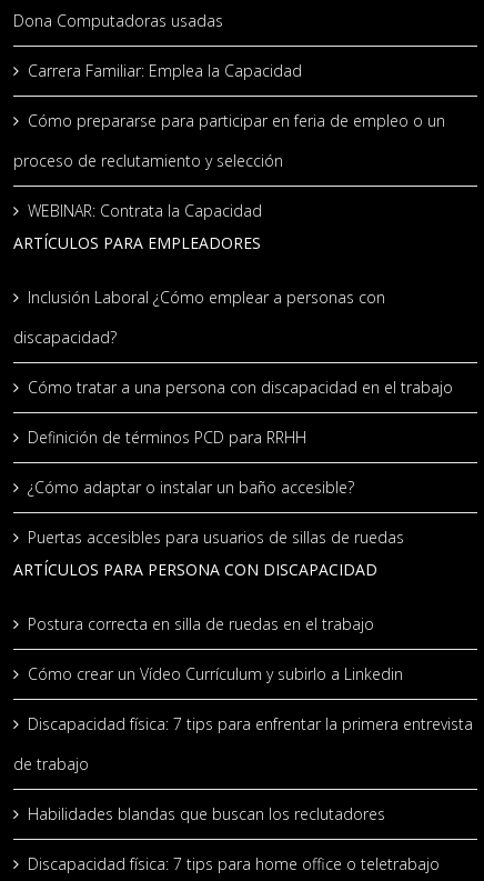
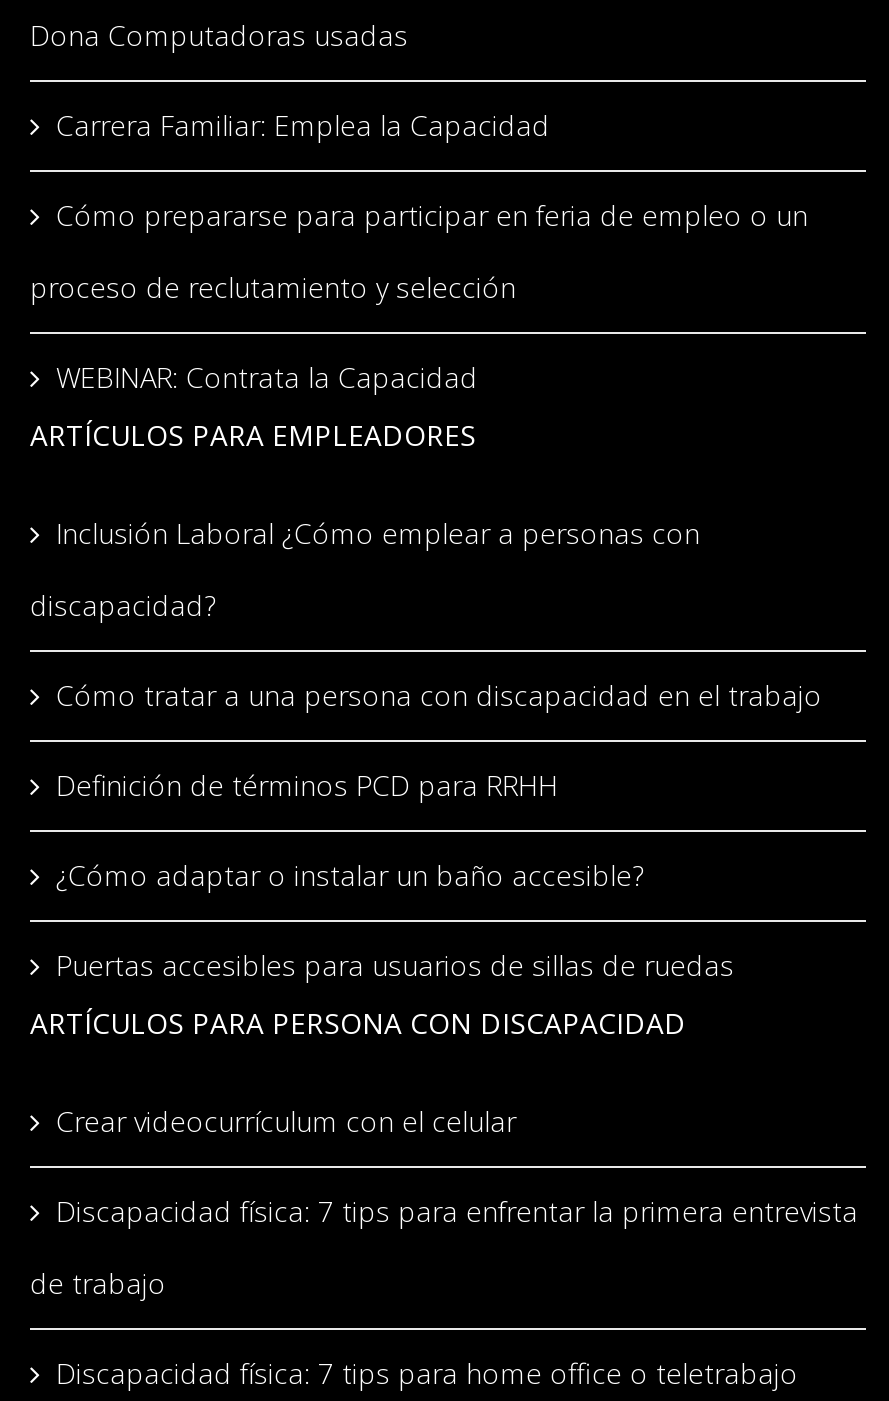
[28,613,403,684] Postura correcta en silla de ruedas en el trabajo | Cómo crear un Vídeo Currículum y subirlo a Linkedin -> [56,1101,516,1139] Crear videocurrículum con el celular
[28,803,385,824] Habilidades blandas que buscan los reclutadores -> none

